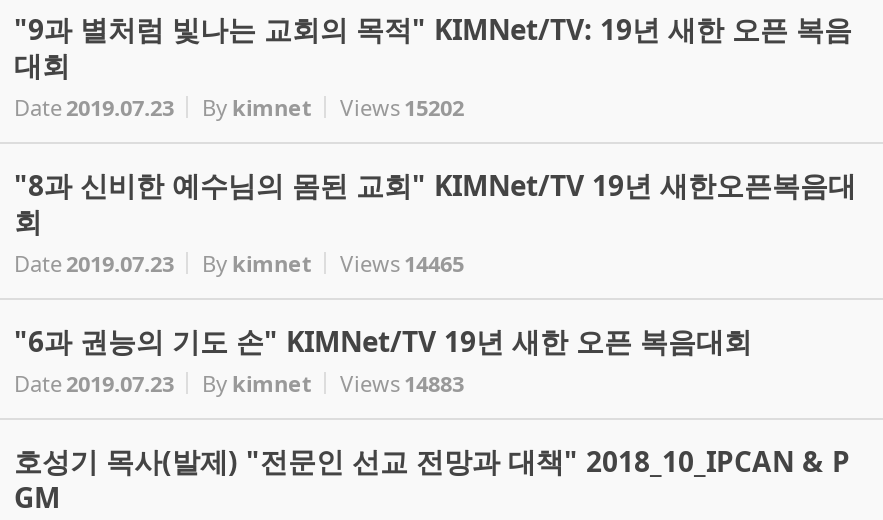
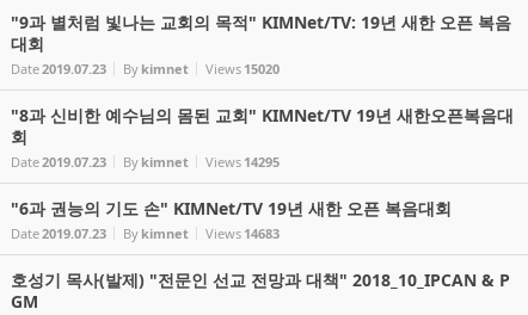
[14,92,464,122] Date 2019.07.23 By kimnet Views 15202 -> [11,60,280,78] Date 2019.07.23 By kimnet Views 15020
[14,248,464,278] Date 2019.07.23 By kimnet Views 14465 -> [11,153,280,171] Date 2019.07.23 By kimnet Views 14295
[14,368,464,398] Date 2019.07.23 By kimnet Views 14883 -> [11,224,280,242] Date 2019.07.23 By kimnet Views 14683

